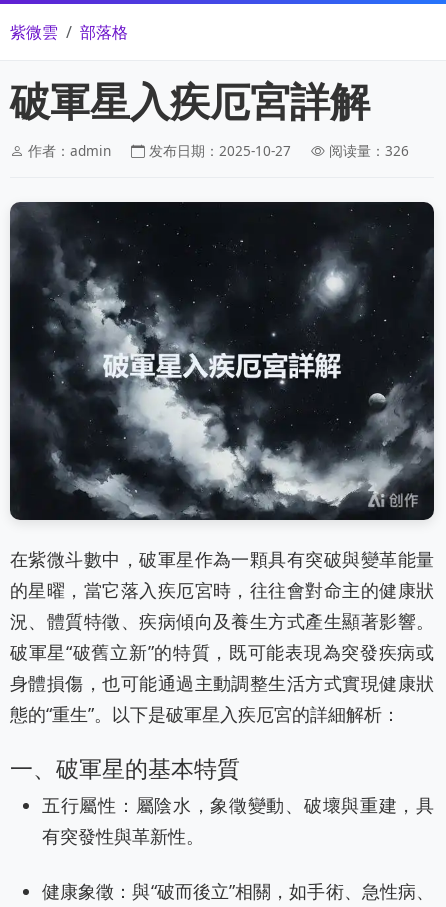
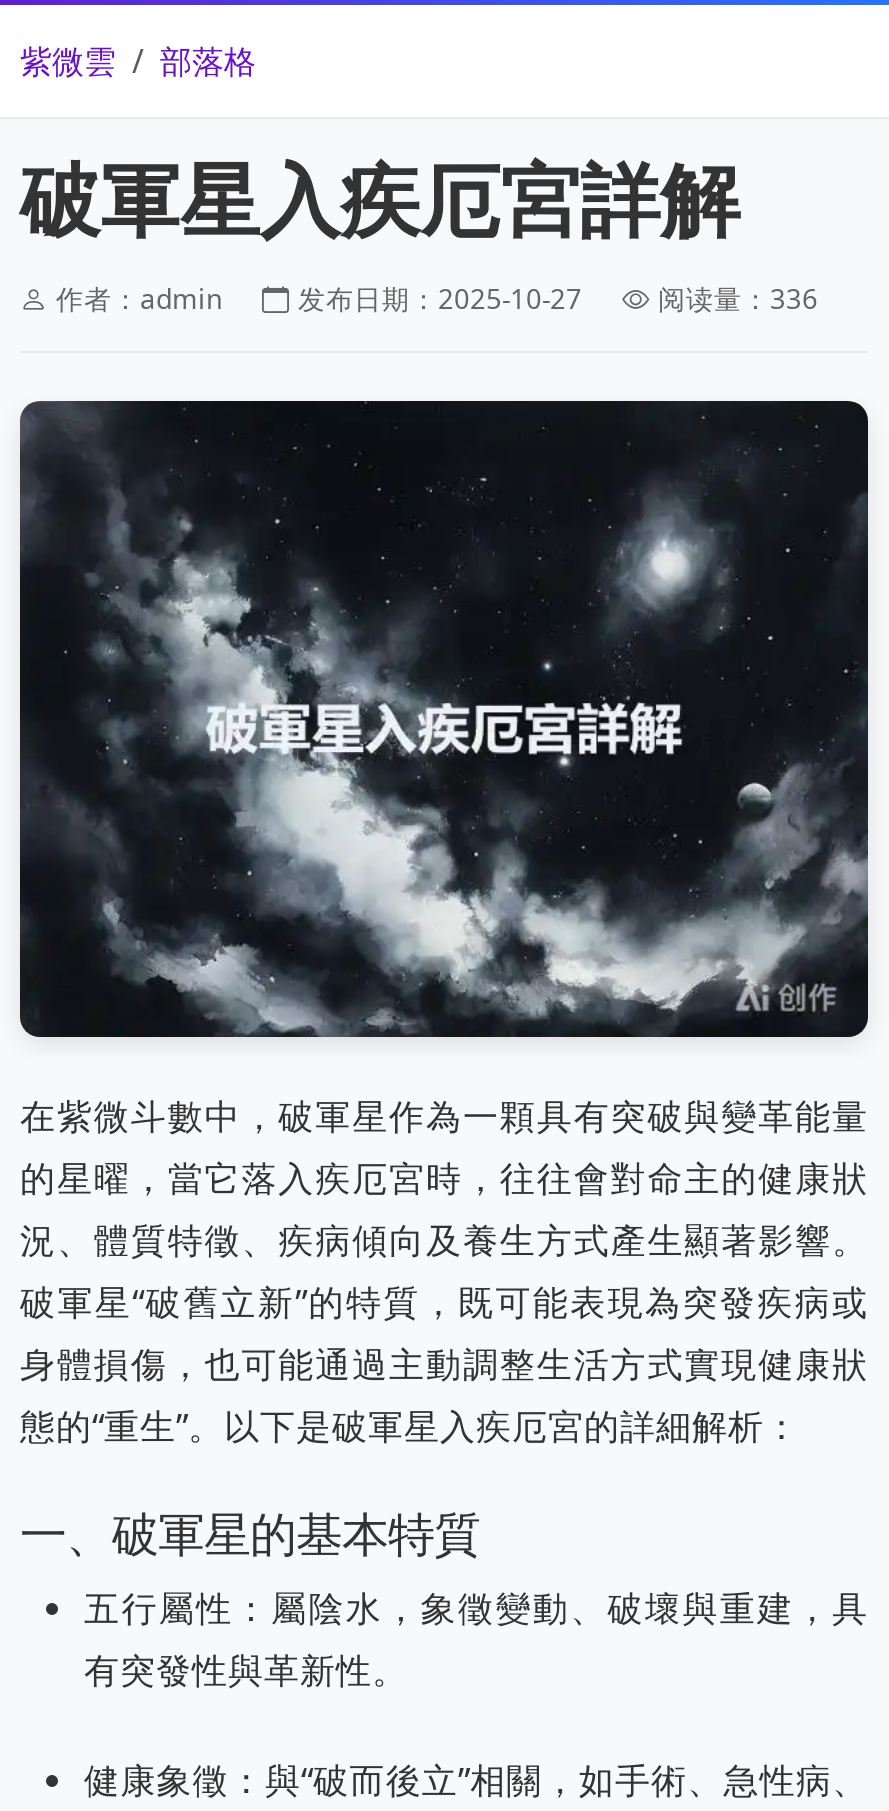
[24,141,409,160] 作者：admin 发布日期：2025-10-27 阅读量：326 -> [48,279,818,317] 作者：admin 发布日期：2025-10-27 阅读量：336

